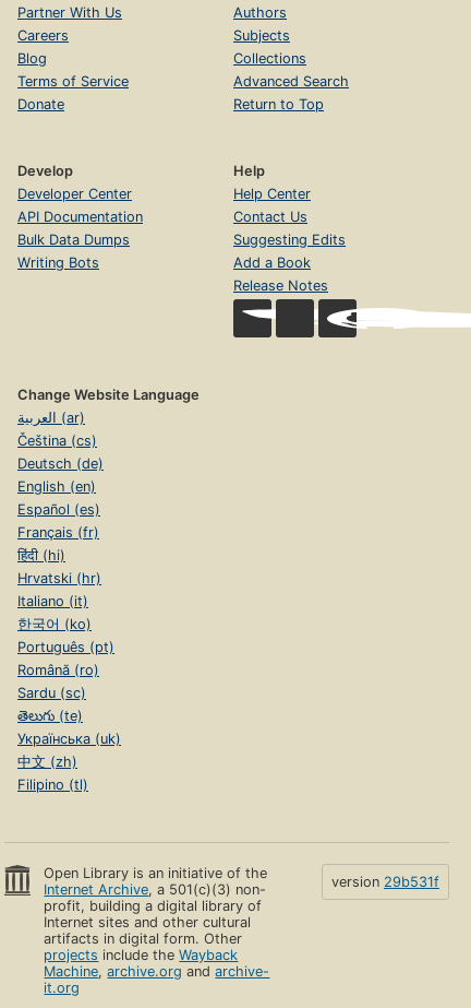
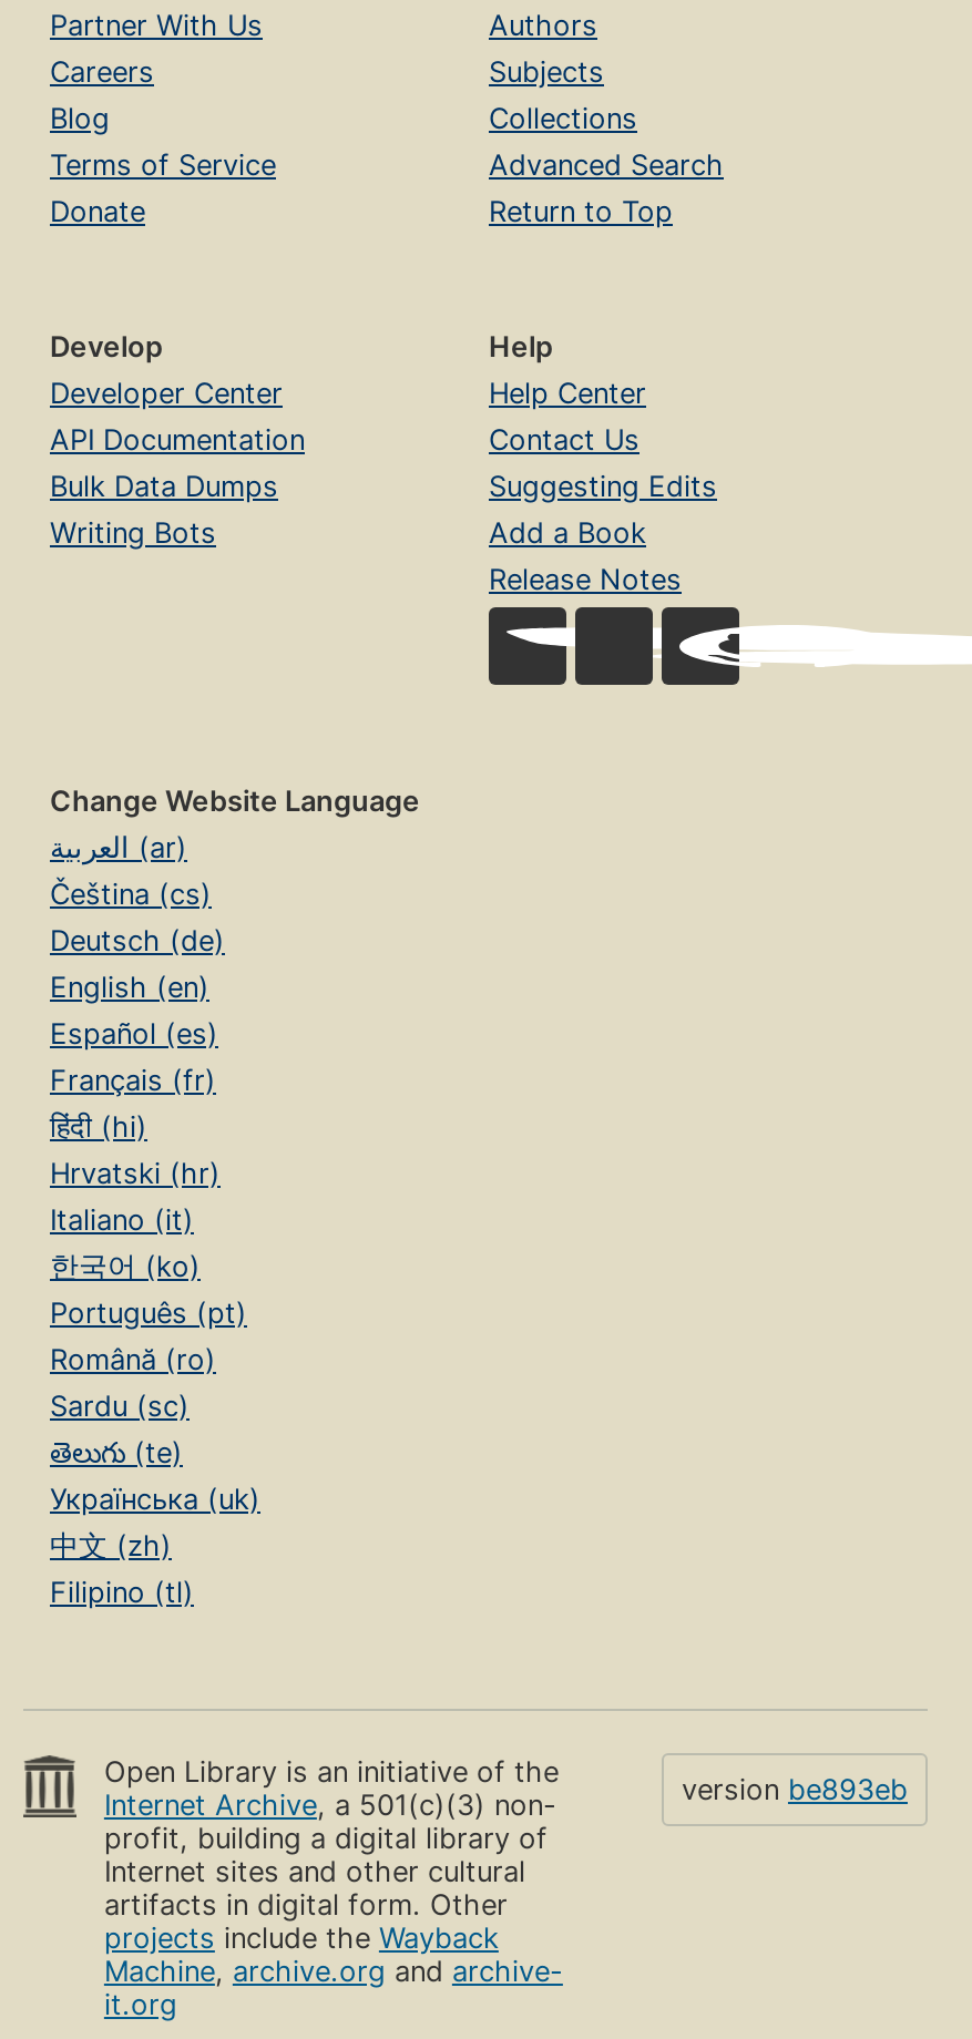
[331,874,439,891] version 29b531f -> [682,1774,908,1807] version be893eb

